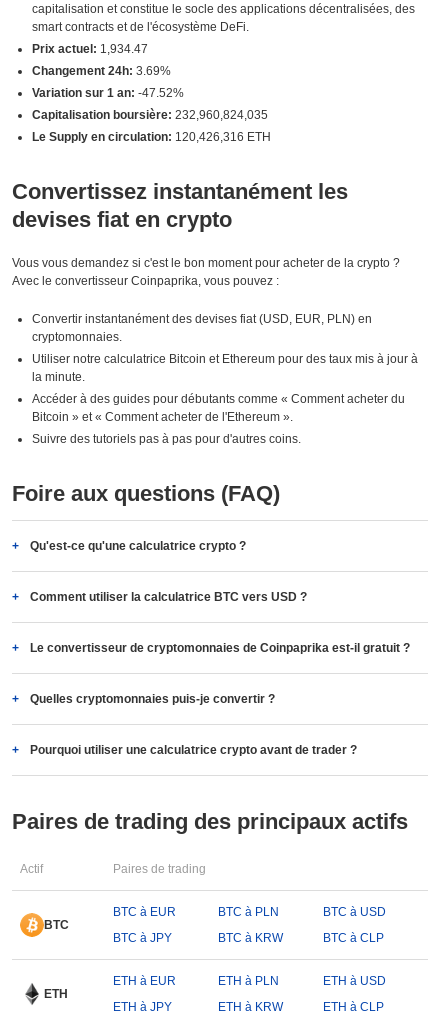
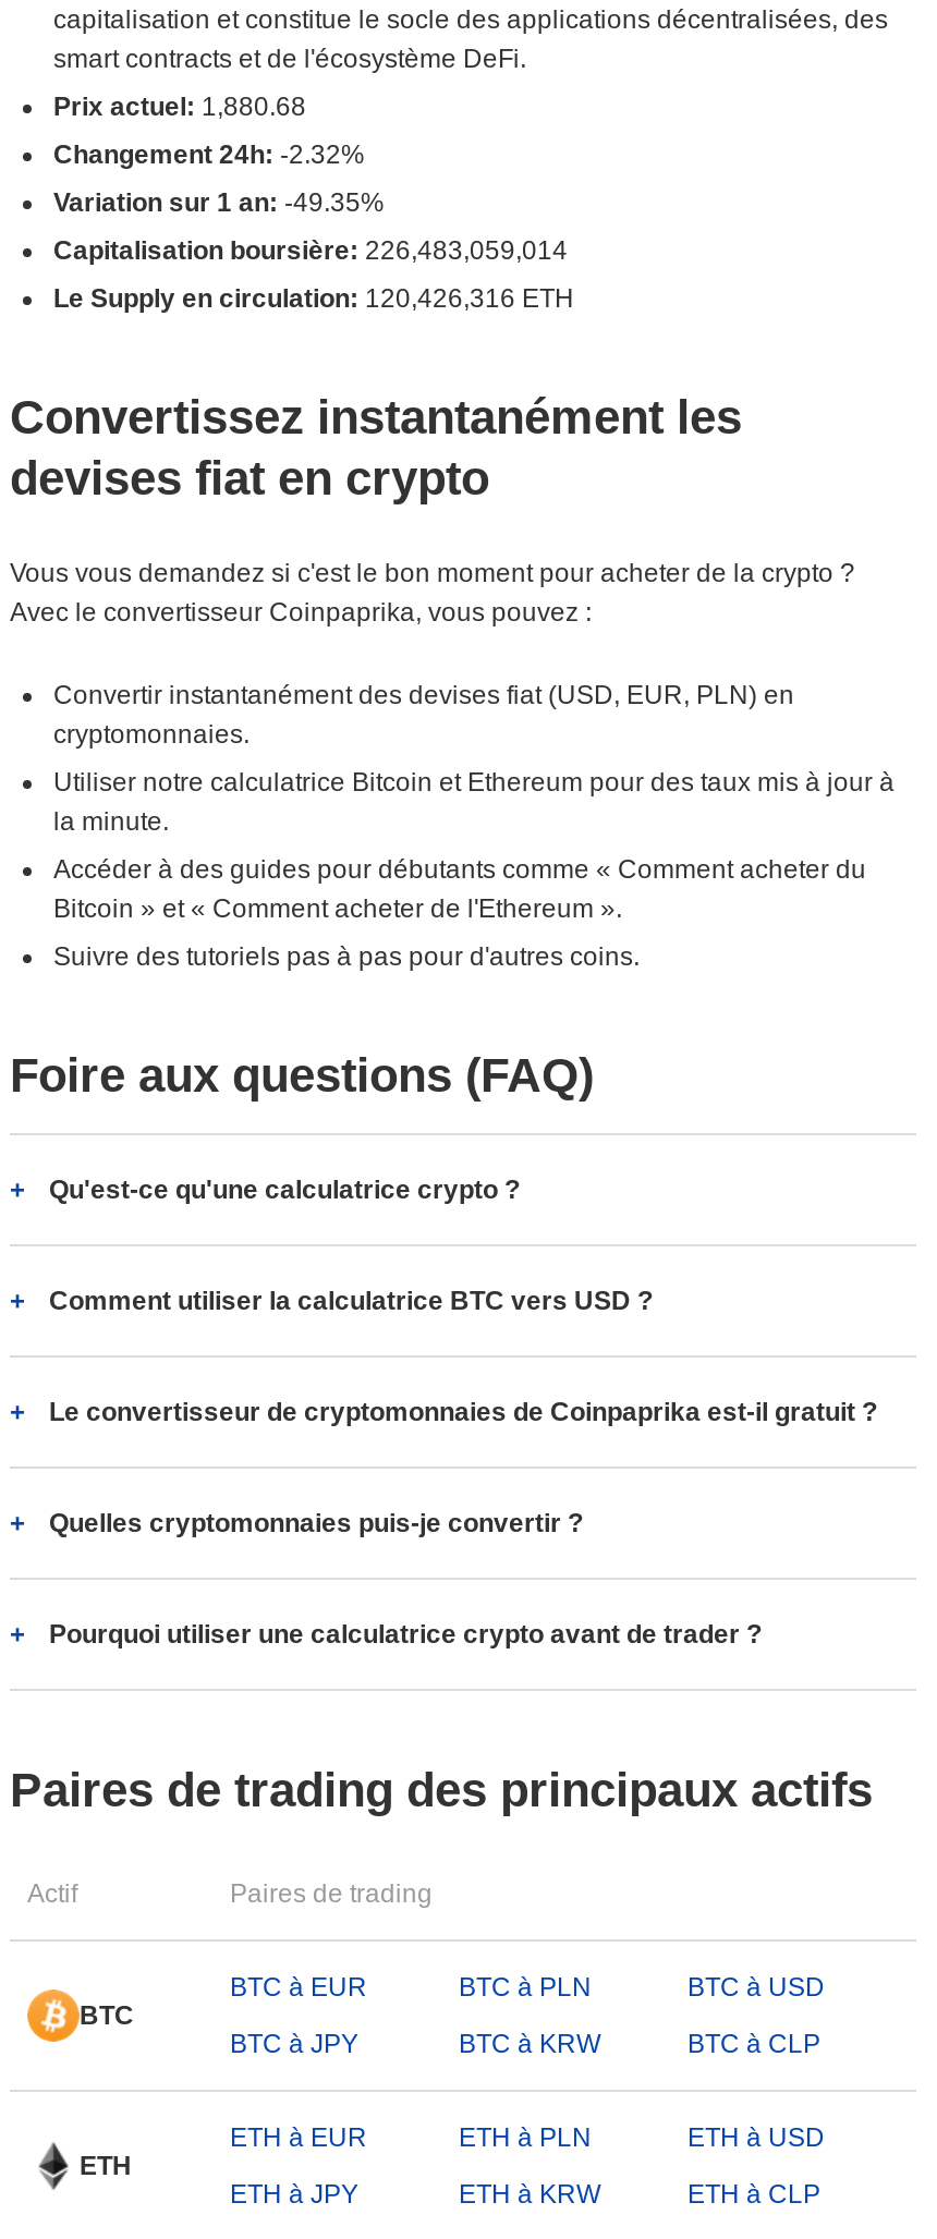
[32,42,148,56] Prix actuel: 1,934.47 -> [53,92,306,122] Prix actuel: 1,880.68
[32,64,171,78] Changement 24h: 3.69% -> [53,139,365,170] Changement 24h: -2.32%
[32,86,184,100] Variation sur 1 an: -47.52% -> [53,187,385,218] Variation sur 1 an: -49.35%
[32,108,268,122] Capitalisation boursière: 232,960,824,035 -> [53,235,568,266] Capitalisation boursière: 226,483,059,014

